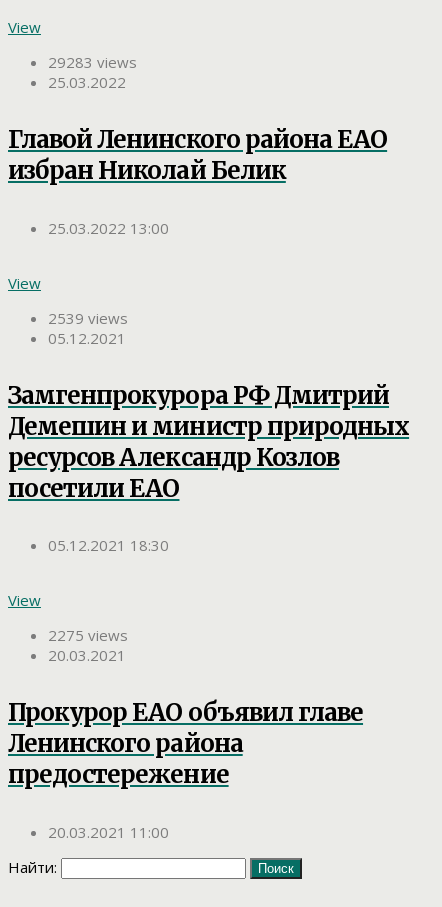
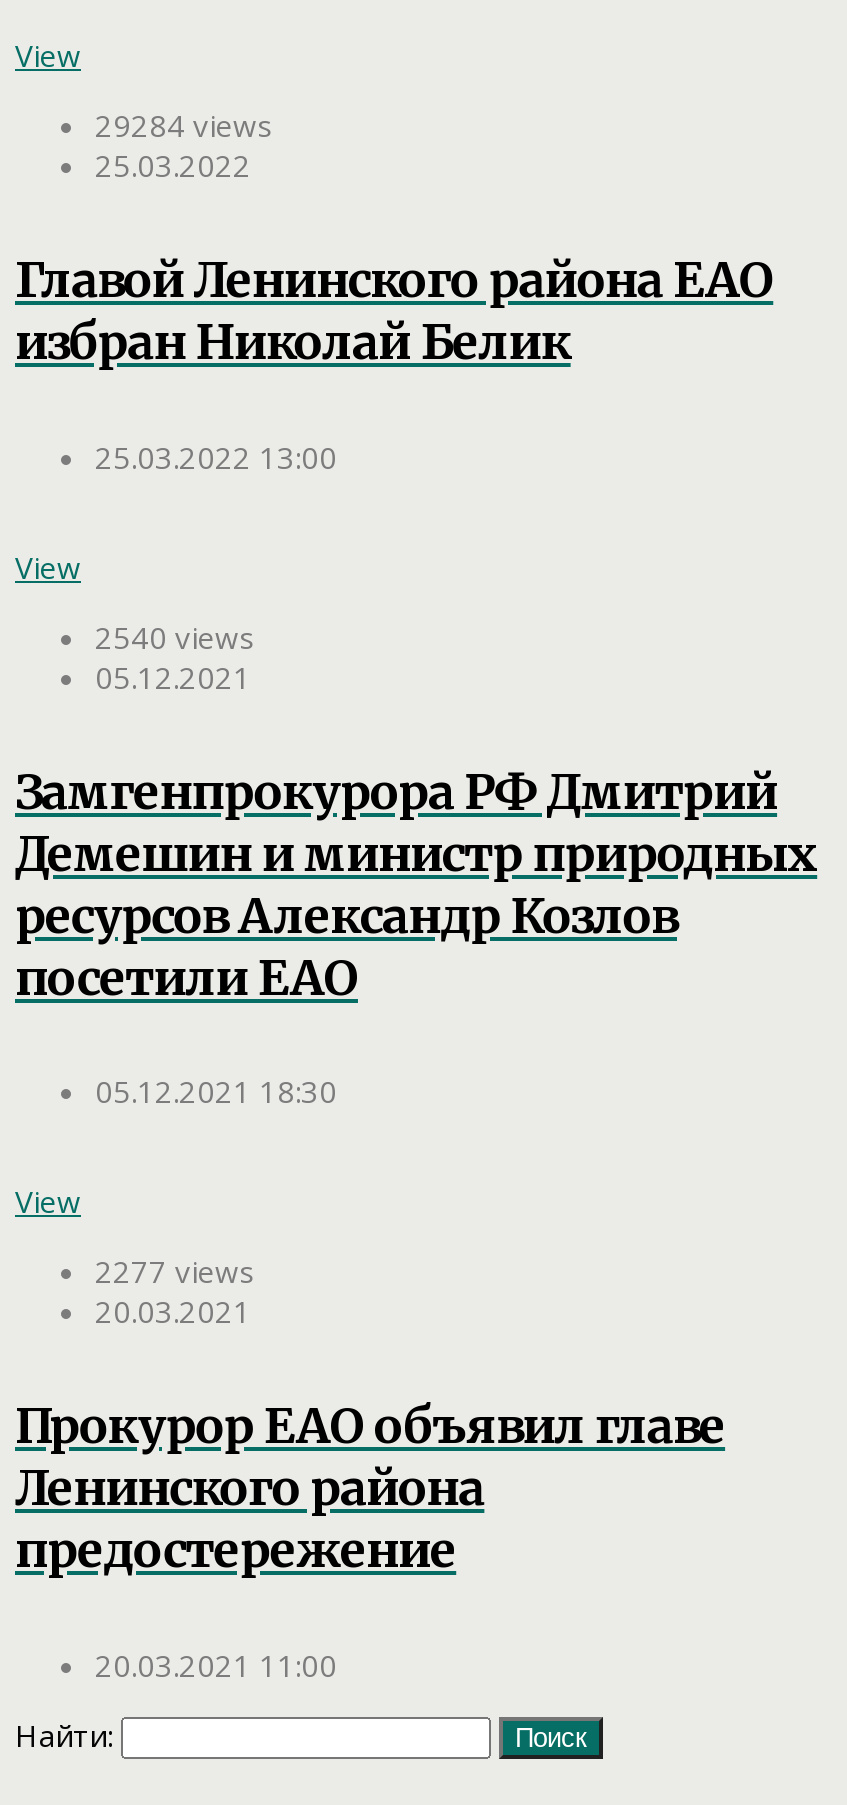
[48,52,137,72] 29283 views -> [95,105,273,145] 29284 views
[48,308,128,328] 2539 views -> [95,616,255,656] 2540 views
[48,625,128,645] 2275 views -> [95,1252,255,1292] 2277 views

